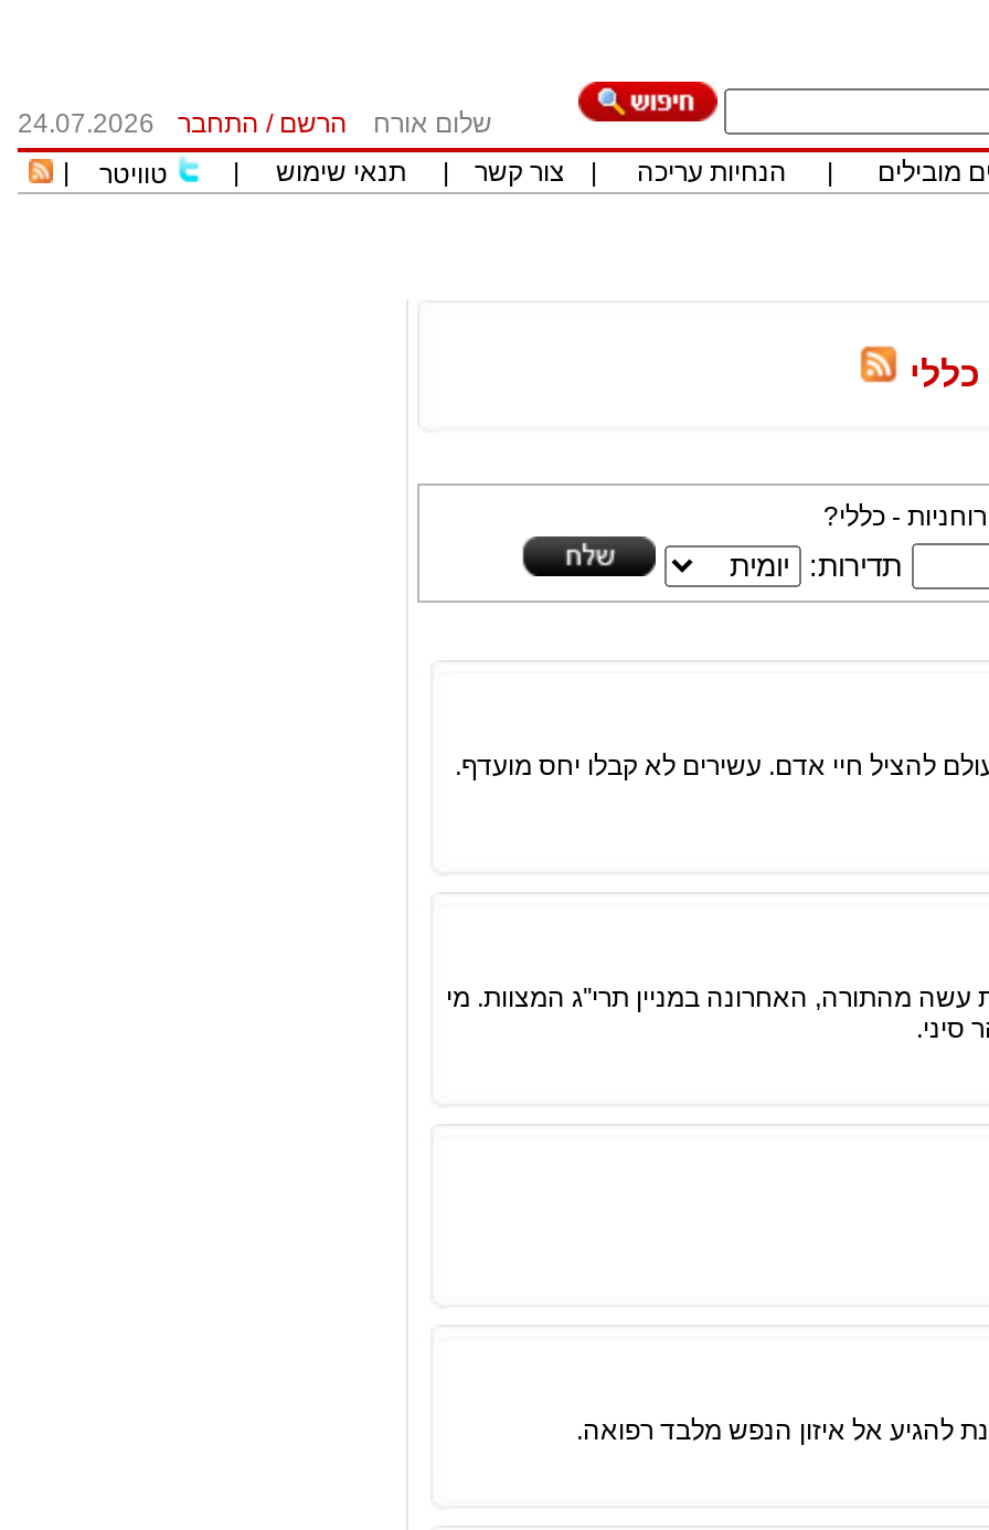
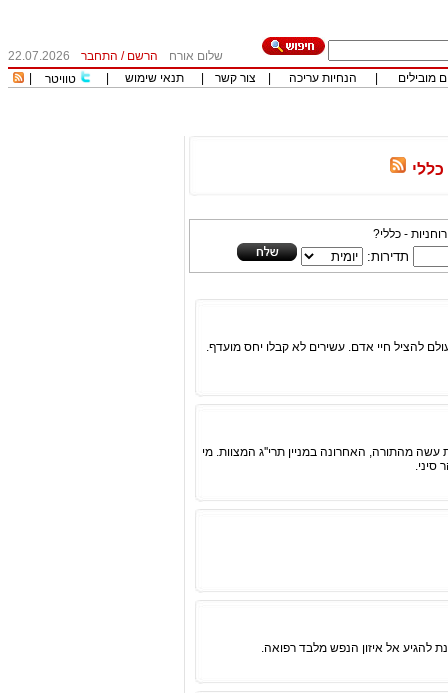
[18,108,492,139] שלום אורח הרשם / התחבר 24.07.2026 -> [8,49,223,63] שלום אורח הרשם / התחבר 22.07.2026

